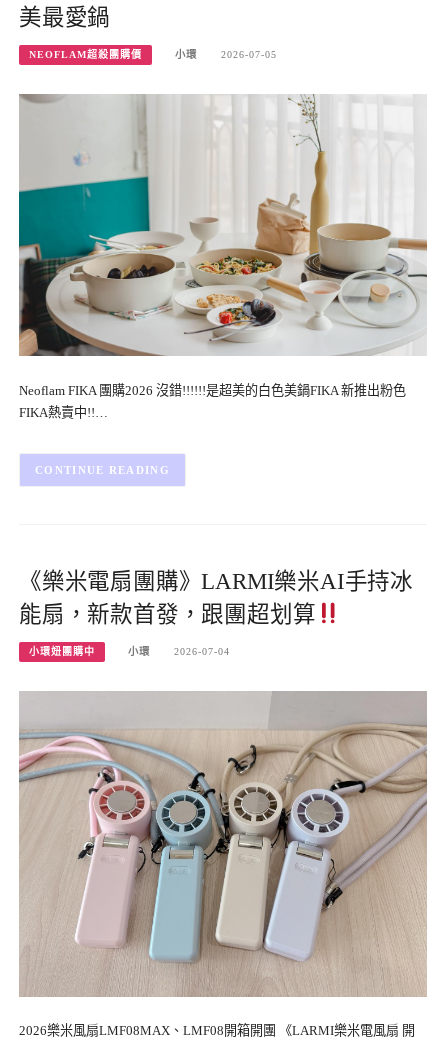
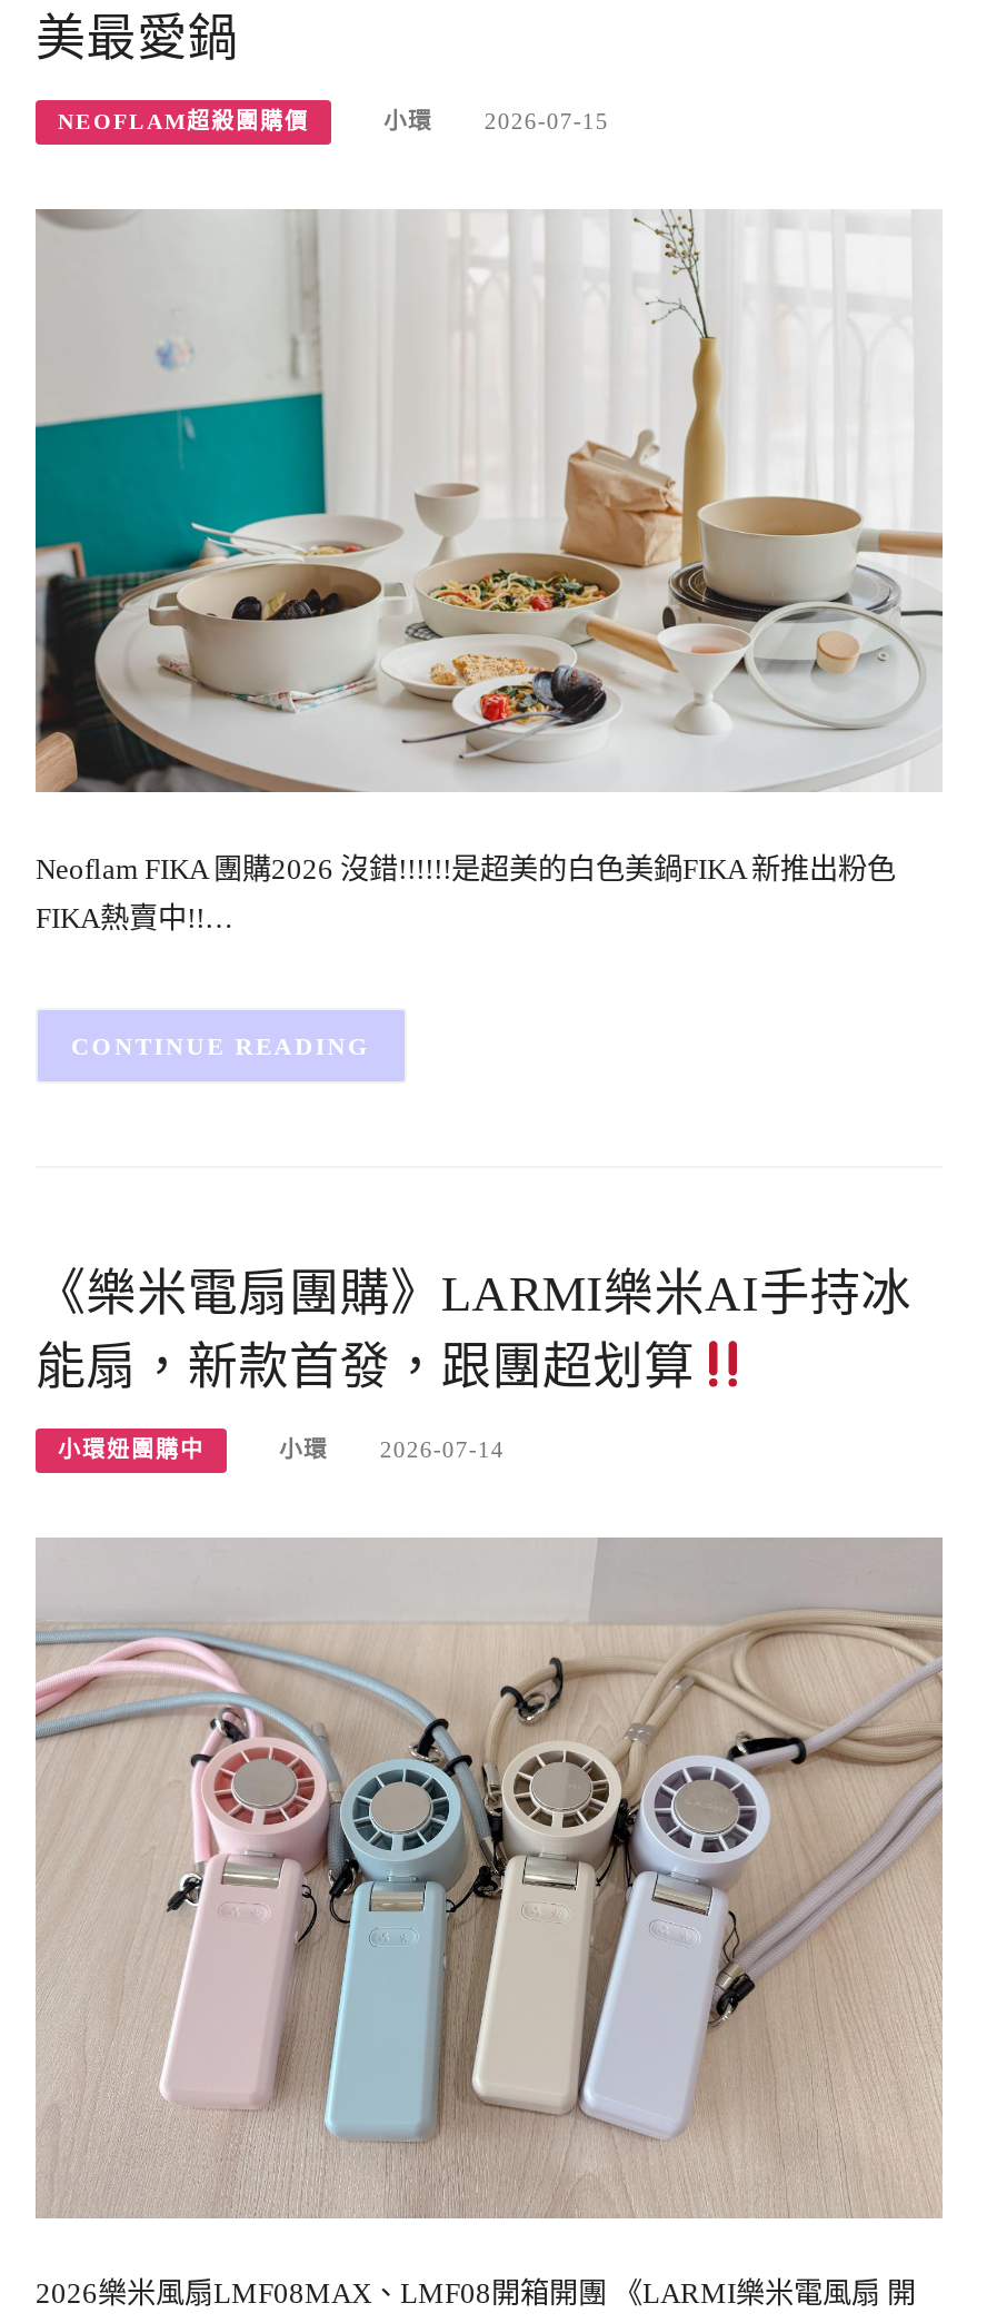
[221,49,277,60] 2026-07-05 -> [484,110,609,134] 2026-07-15
[174,646,230,657] 2026-07-04 -> [380,1438,504,1462] 2026-07-14

